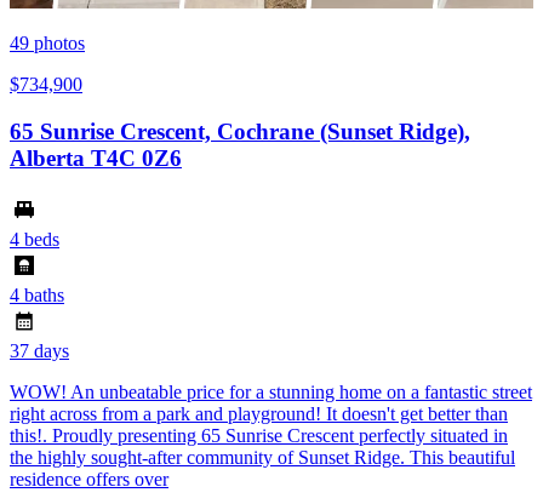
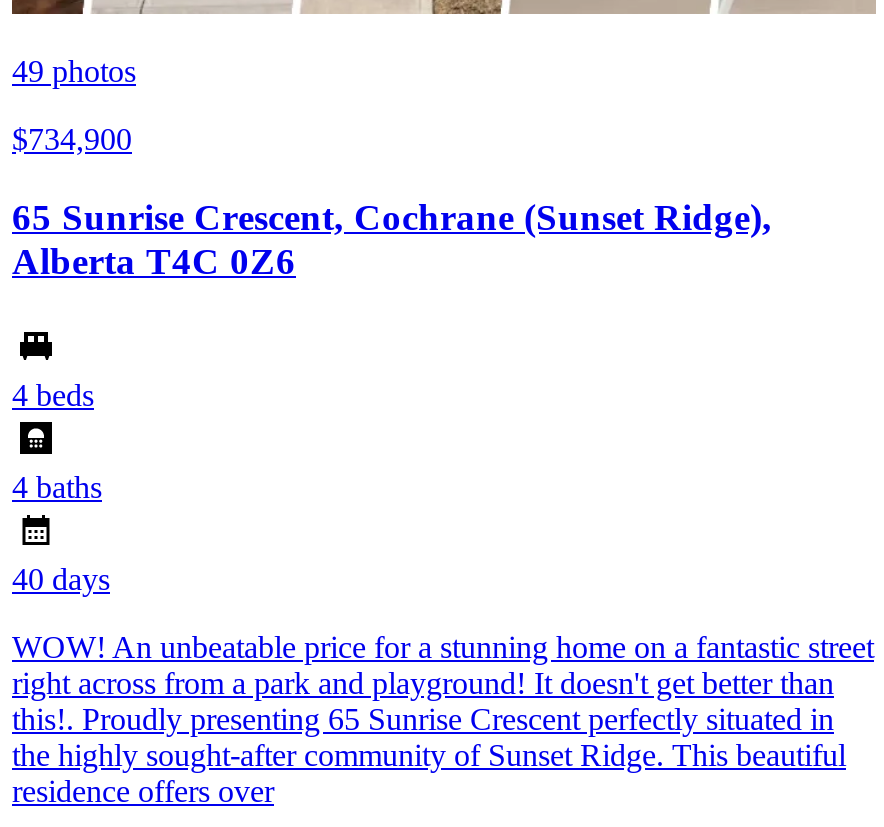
[10,340,69,360] 37 days -> [12,561,110,595] 40 days

